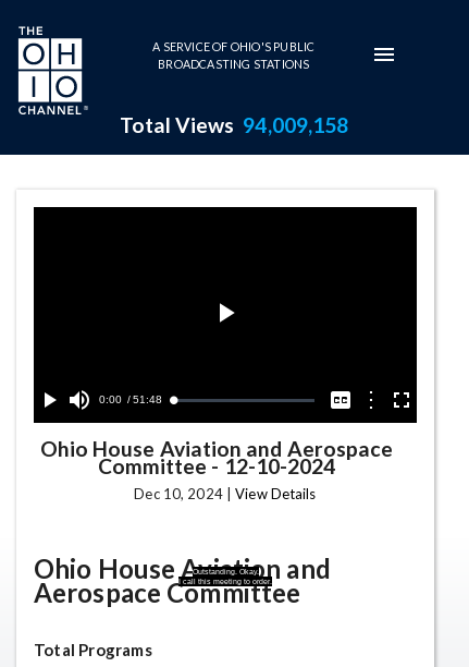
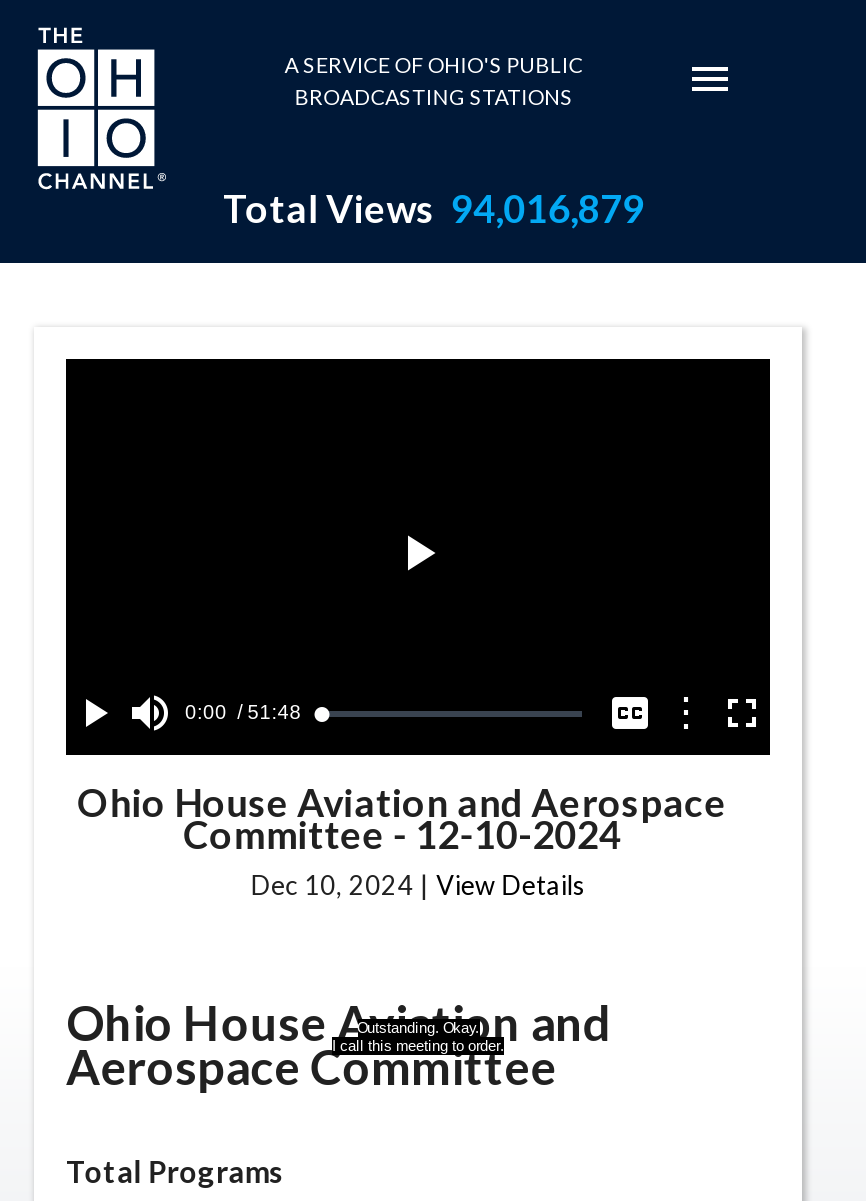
[119,112,348,137] Total Views 94,009,158 -> [223,185,644,231] Total Views 94,016,879

